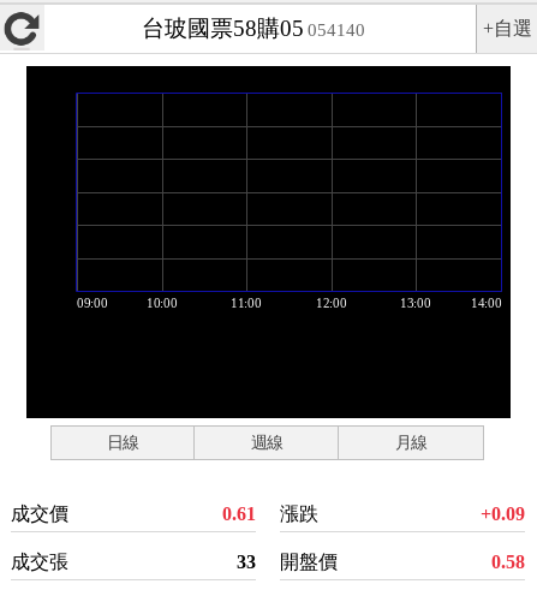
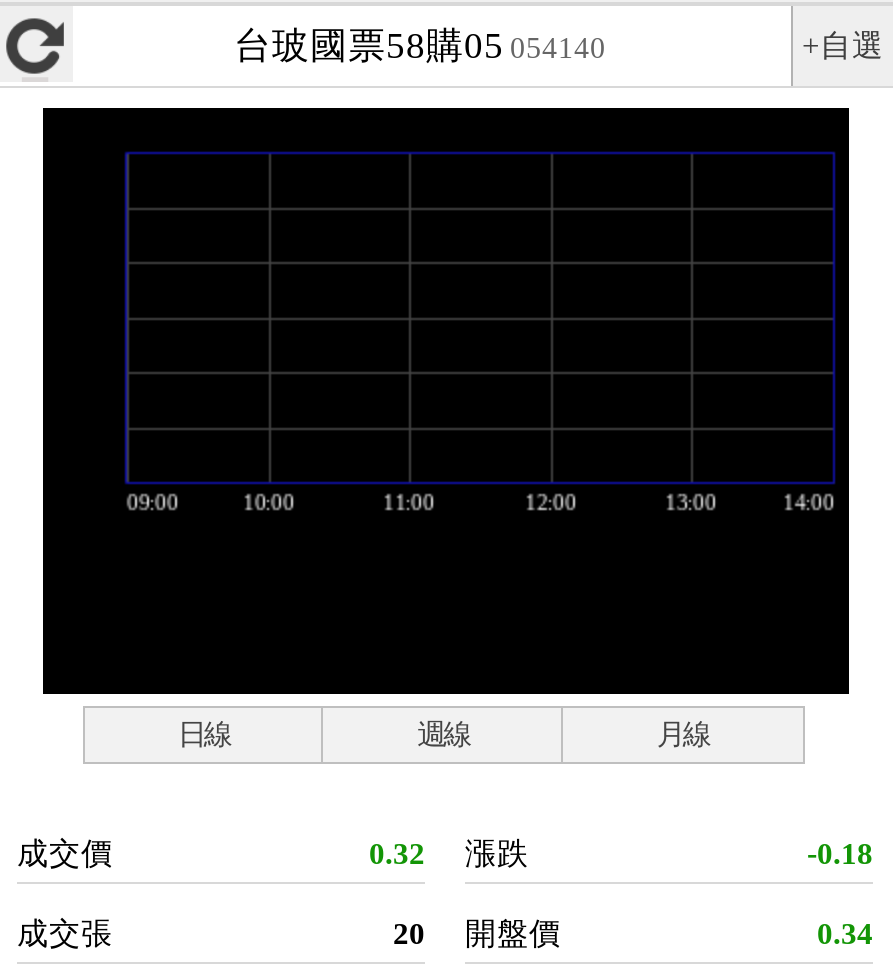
[222,503,318,524] 0.61 漲跌 -> [369,836,529,870] 0.32 漲跌
[481,503,525,524] +0.09 -> [807,836,873,870] -0.18
[237,552,338,572] 33 開盤價 -> [393,916,561,950] 20 開盤價
[491,552,525,572] 0.58 -> [817,916,873,950] 0.34

